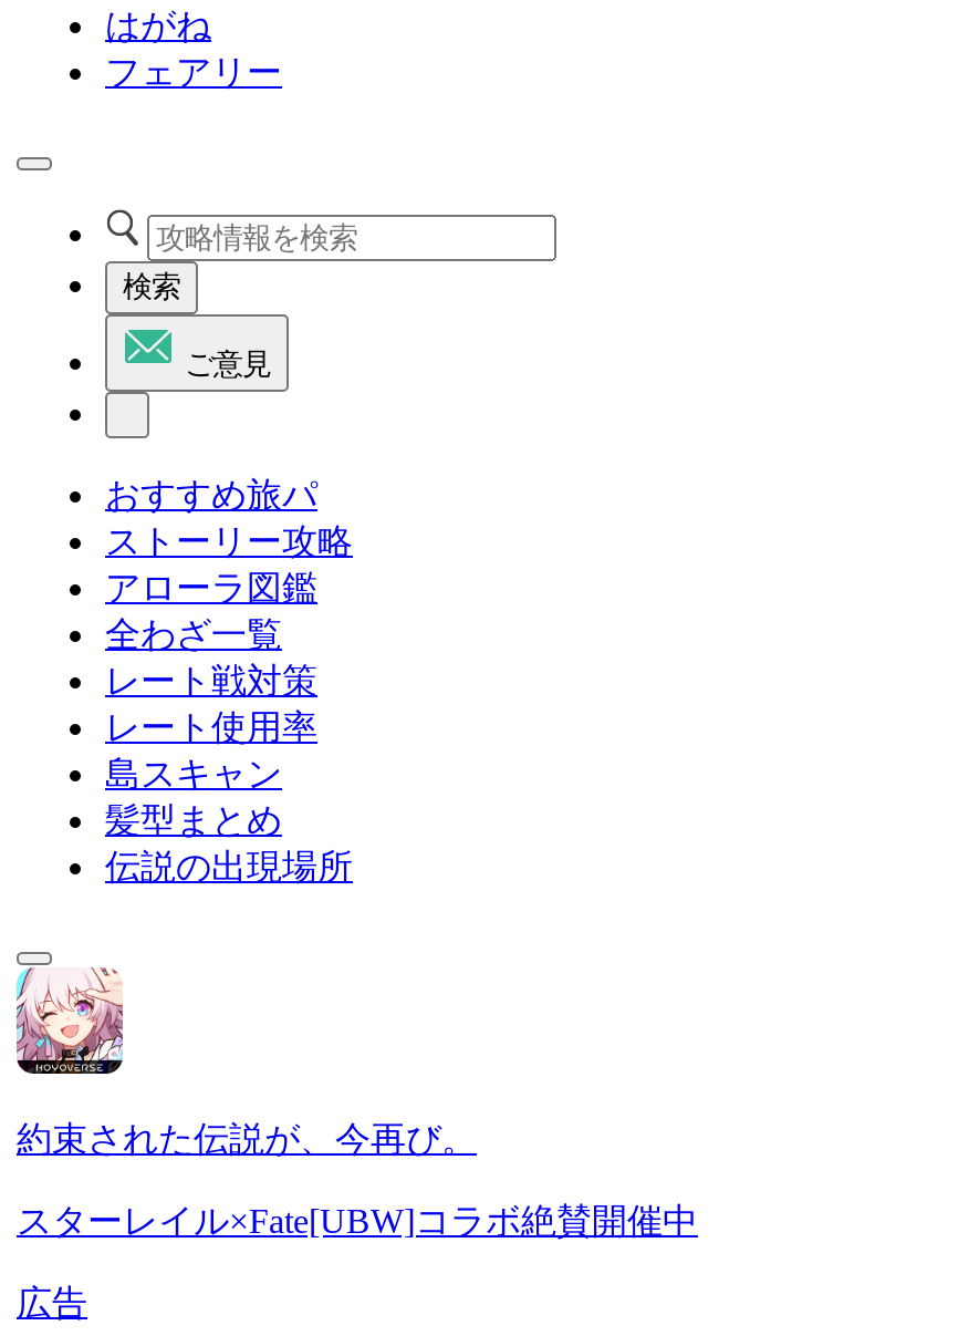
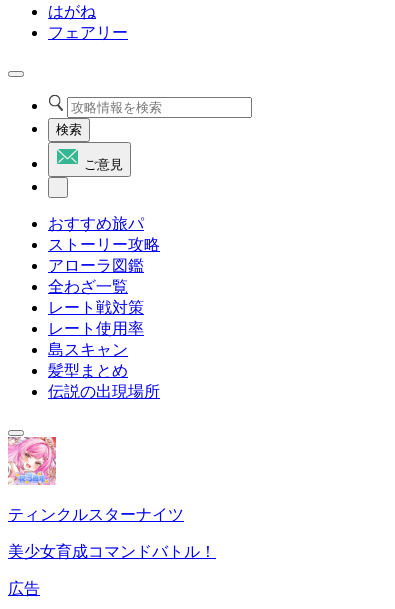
[14,965,477,1157] [image] | 約束された伝説が、今再び。 -> [7,436,184,523] [image] | ティンクルスターナイツ
[17,1202,698,1239] スターレイル×Fate[UBW]コラボ絶賛開催中 -> [8,543,216,560] 美少女育成コマンドバトル！

